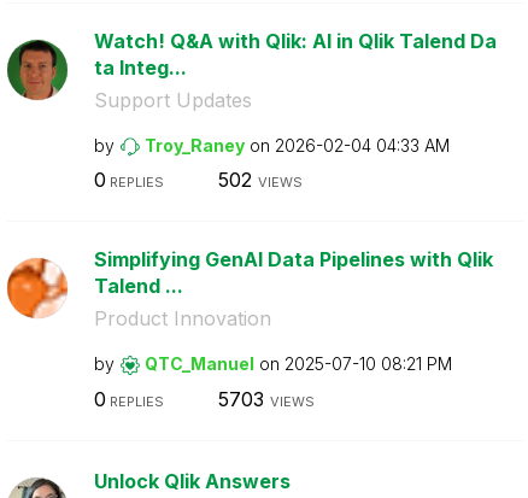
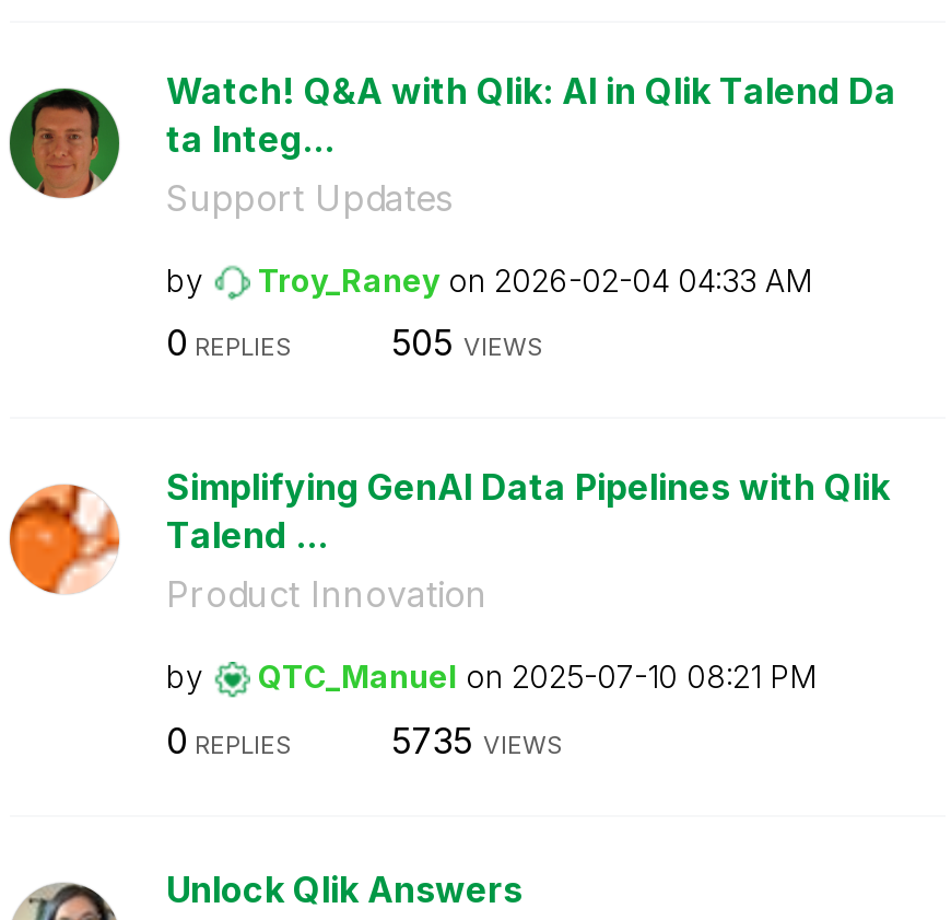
[218,168,302,192] 502 VIEWS -> [391,321,544,364] 505 VIEWS
[218,386,314,411] 5703 VIEWS -> [391,718,564,761] 5735 VIEWS

